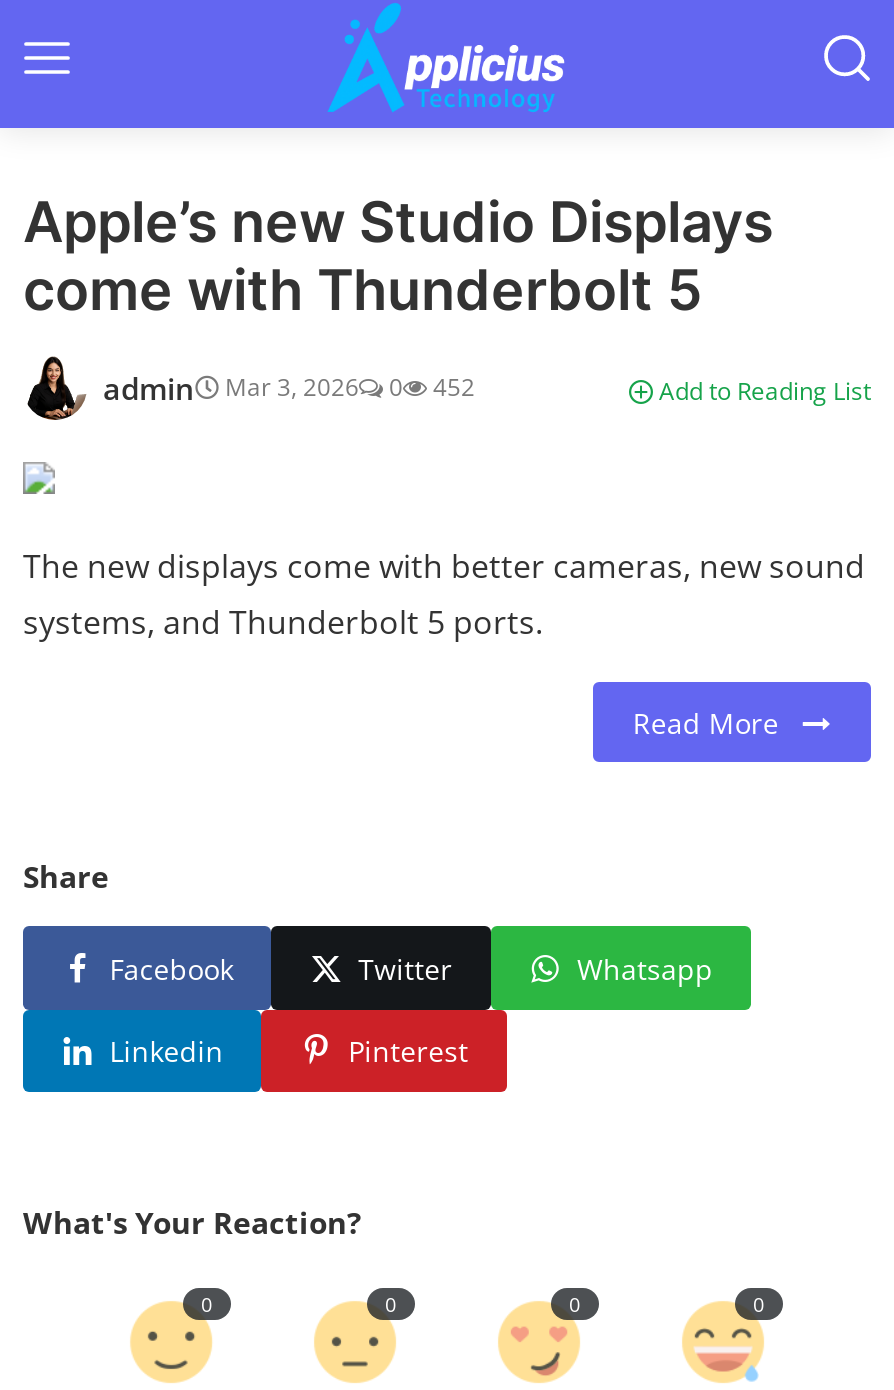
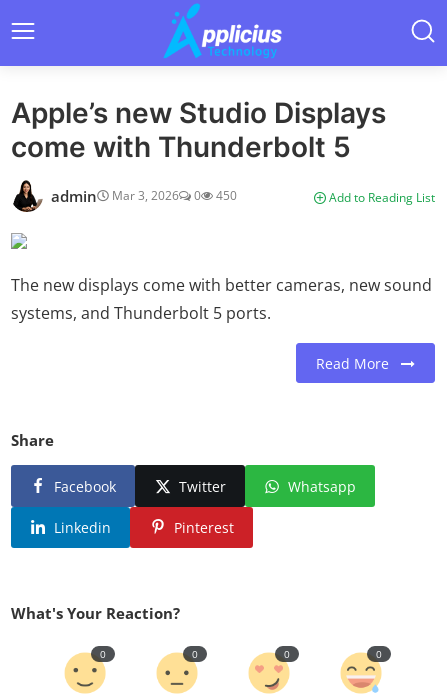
[103,368,475,408] admin Mar 3, 2026 0 452 -> [51,186,237,206] admin Mar 3, 2026 0 450

